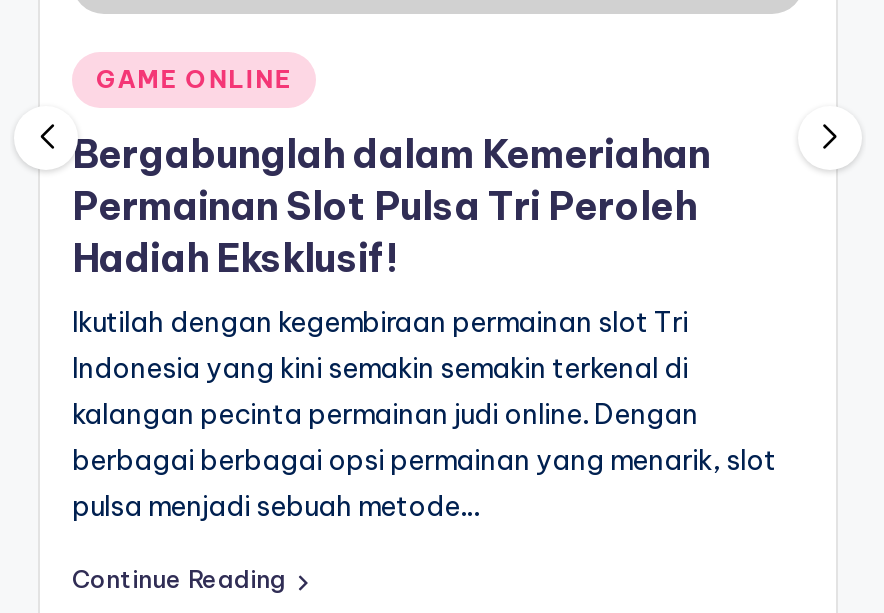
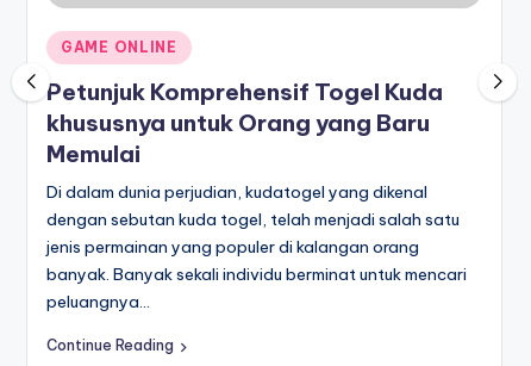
[72,131,710,283] Bergabunglah dalam Kemeriahan | Permainan Slot Pulsa Tri Peroleh | Hadiah Eksklusif! -> [46,78,443,169] Petunjuk Komprehensif Togel Kuda | khususnya untuk Orang yang Baru | Memulai
[72,305,776,525] Ikutilah dengan kegembiraan permainan slot Tri | Indonesia yang kini semakin semakin terkenal di | kalangan pecinta permainan judi online. Dengan | berbagai berbagai opsi permainan yang menarik, slot | pulsa menjadi sebuah metode… -> [46,182,467,313] Di dalam dunia perjudian, kudatogel yang dikenal | dengan sebutan kuda togel, telah menjadi salah satu | jenis permainan yang populer di kalangan orang | banyak. Banyak sekali individu berminat untuk mencari | peluangnya…

